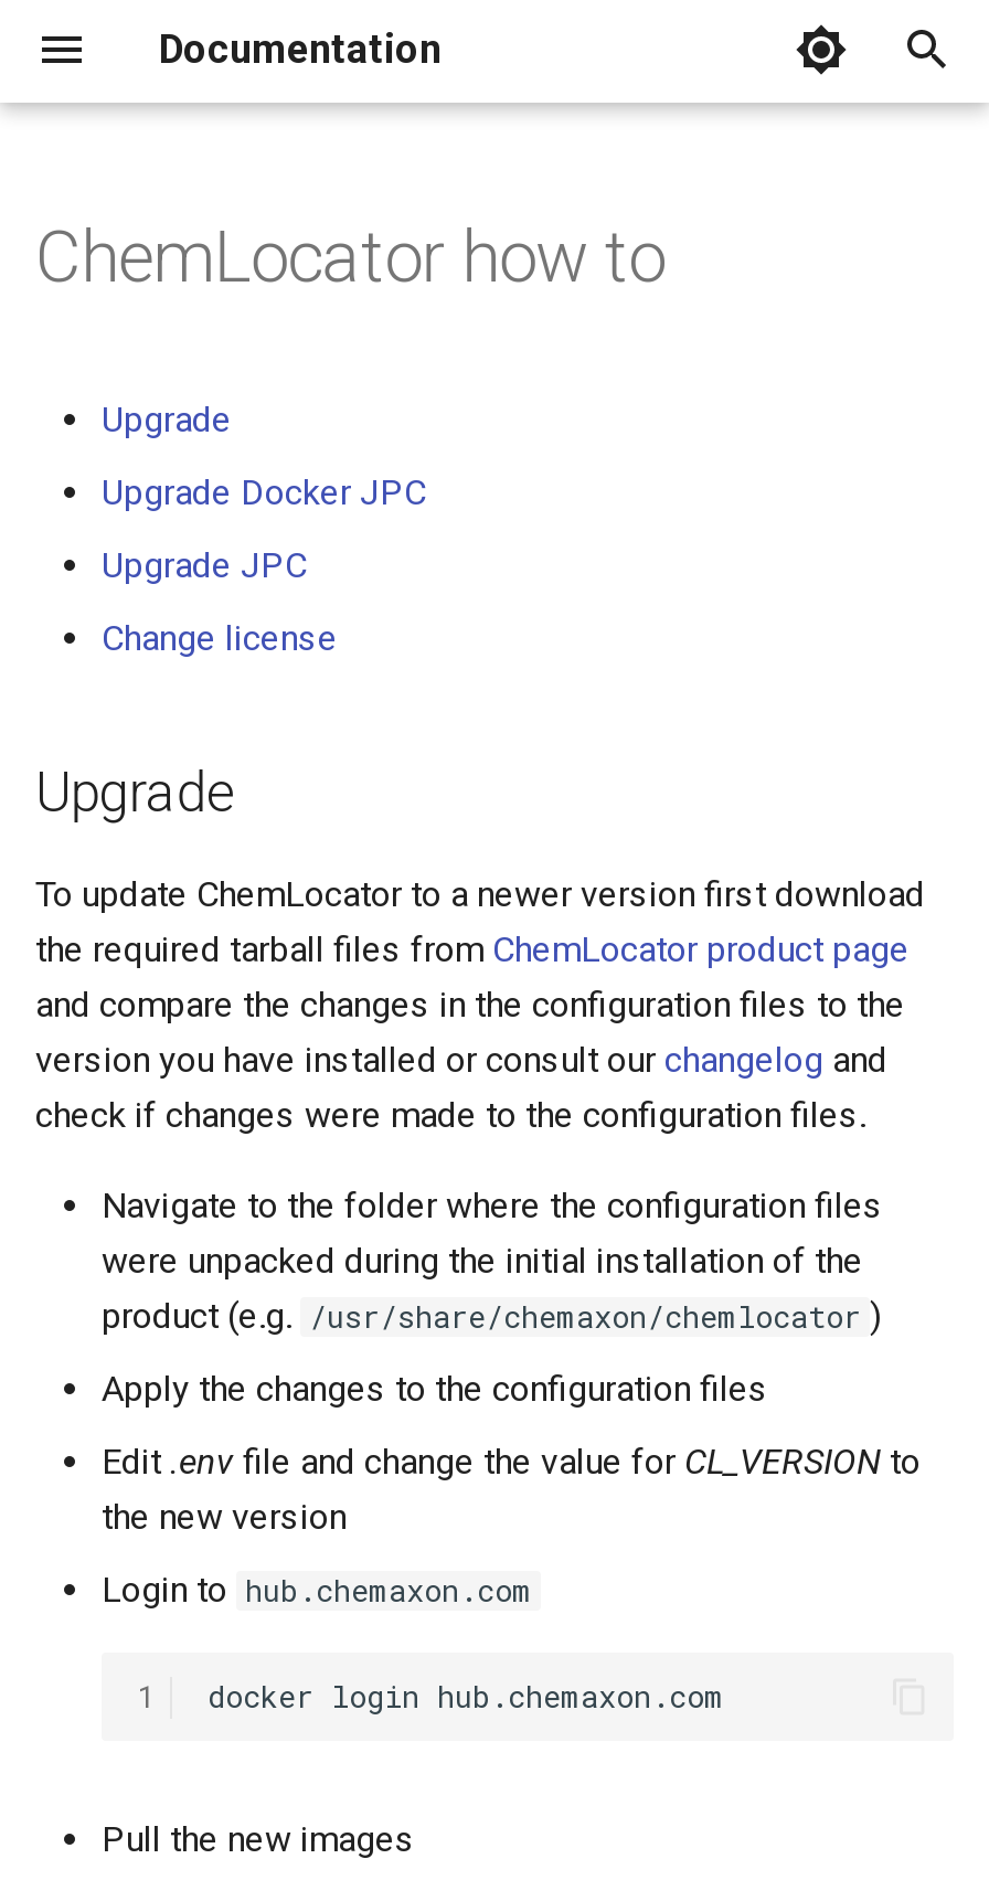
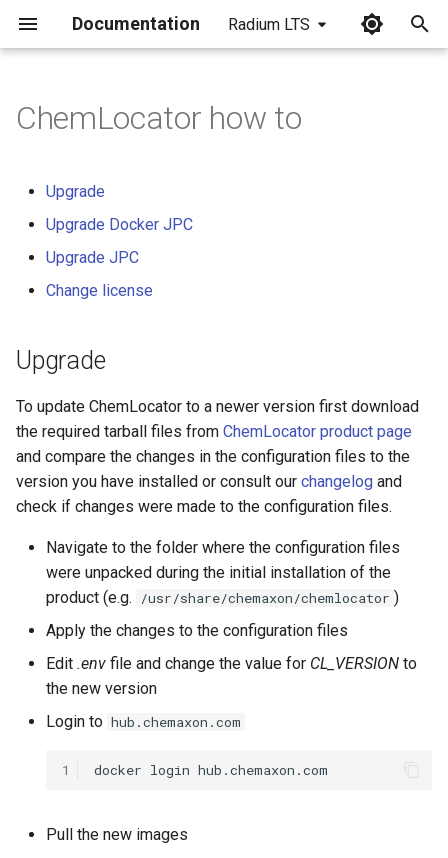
none -> [228,15,310,34] Radium LTS

